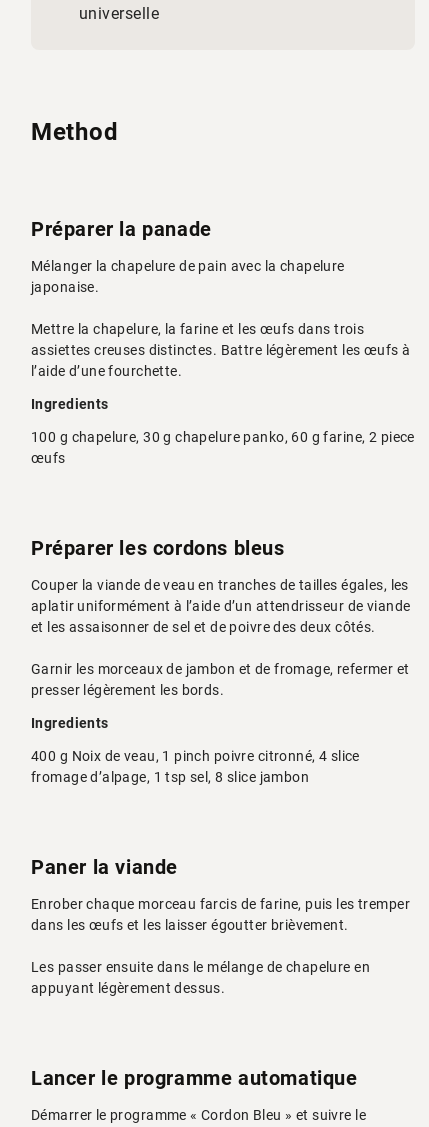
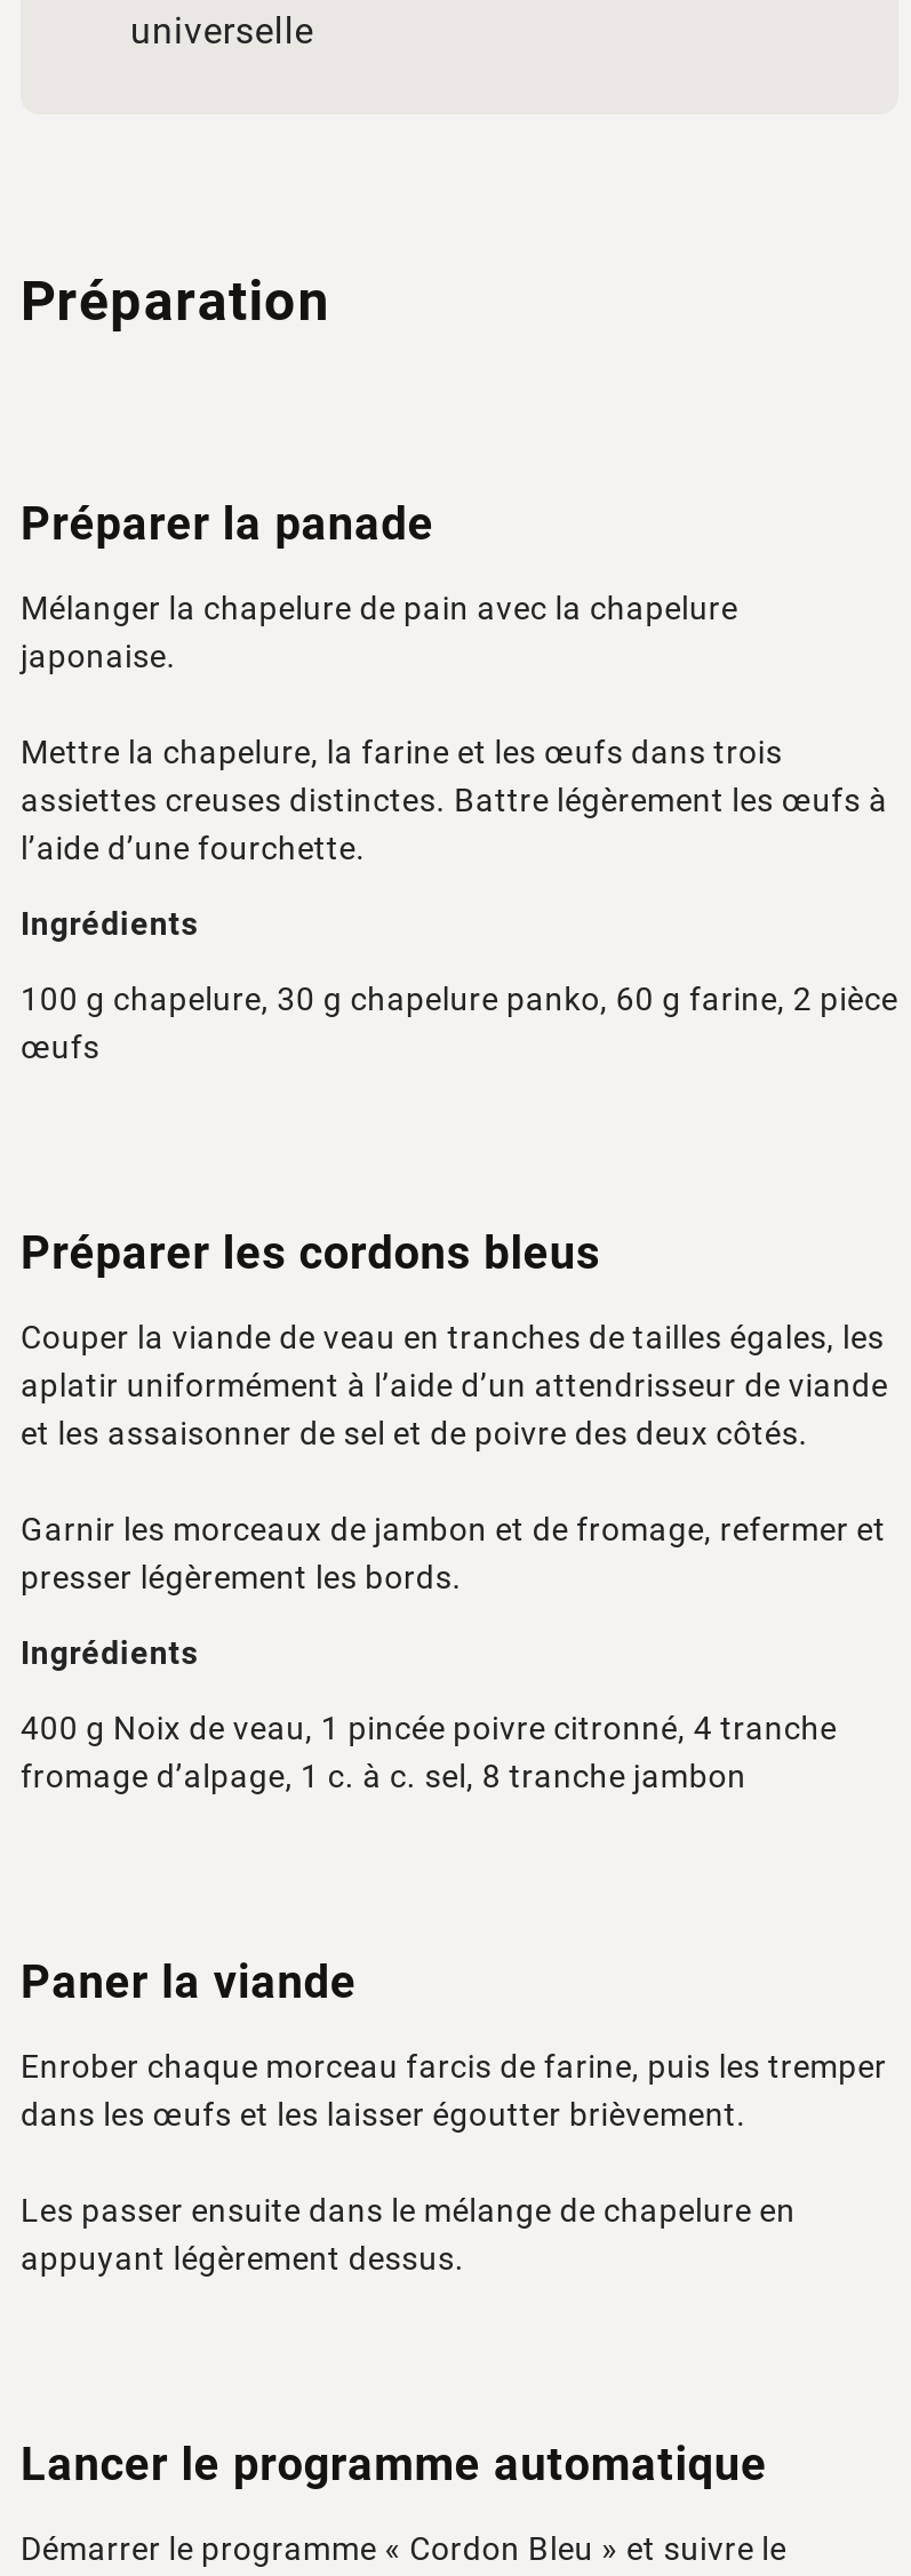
[31,118,118,146] Method -> [21,270,329,334] Préparation
[31,396,109,412] Ingredients -> [21,905,198,942] Ingrédients
[31,429,415,445] 100 g chapelure, 30 g chapelure panko, 60 g farine, 2 piece -> [21,981,898,1017] 100 g chapelure, 30 g chapelure panko, 60 g farine, 2 pièce
[31,715,109,731] Ingredients -> [21,1634,198,1671] Ingrédients
[31,748,360,785] 400 g Noix de veau, 1 pinch poivre citronné, 4 slice | fromage d’alpage, 1 tsp sel, 8 slice jambon -> [21,1710,837,1794] 400 g Noix de veau, 1 pincée poivre citronné, 4 tranche | fromage d’alpage, 1 c. à c. sel, 8 tranche jambon

